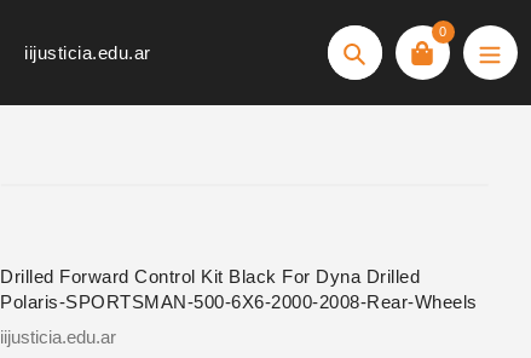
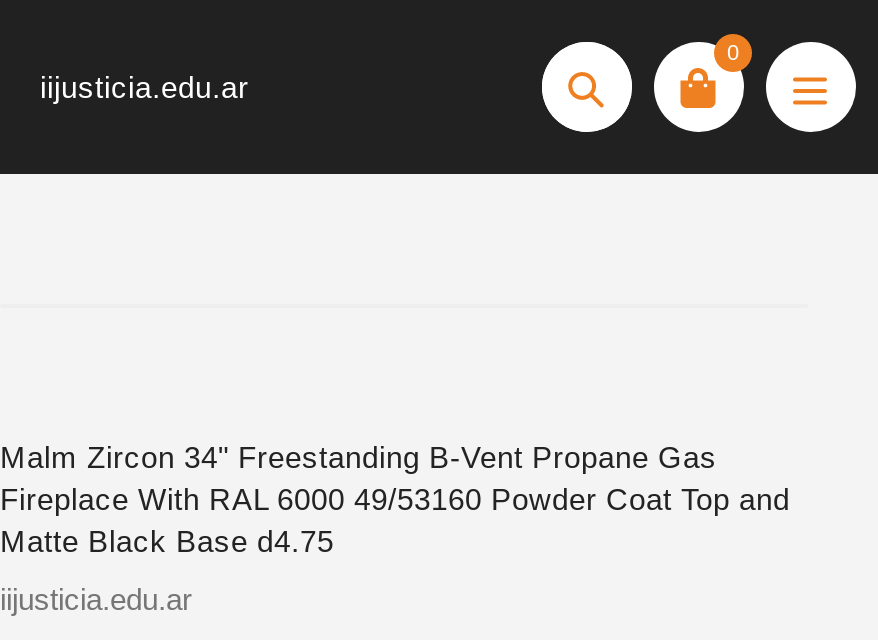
[0,266,477,312] Drilled Forward Control Kit Black For Dyna Drilled | Polaris-SPORTSMAN-500-6X6-2000-2008-Rear-Wheels -> [0,440,790,558] Malm Zircon 34" Freestanding B-Vent Propane Gas | Fireplace With RAL 6000 49/53160 Powder Coat Top and | Matte Black Base d4.75

